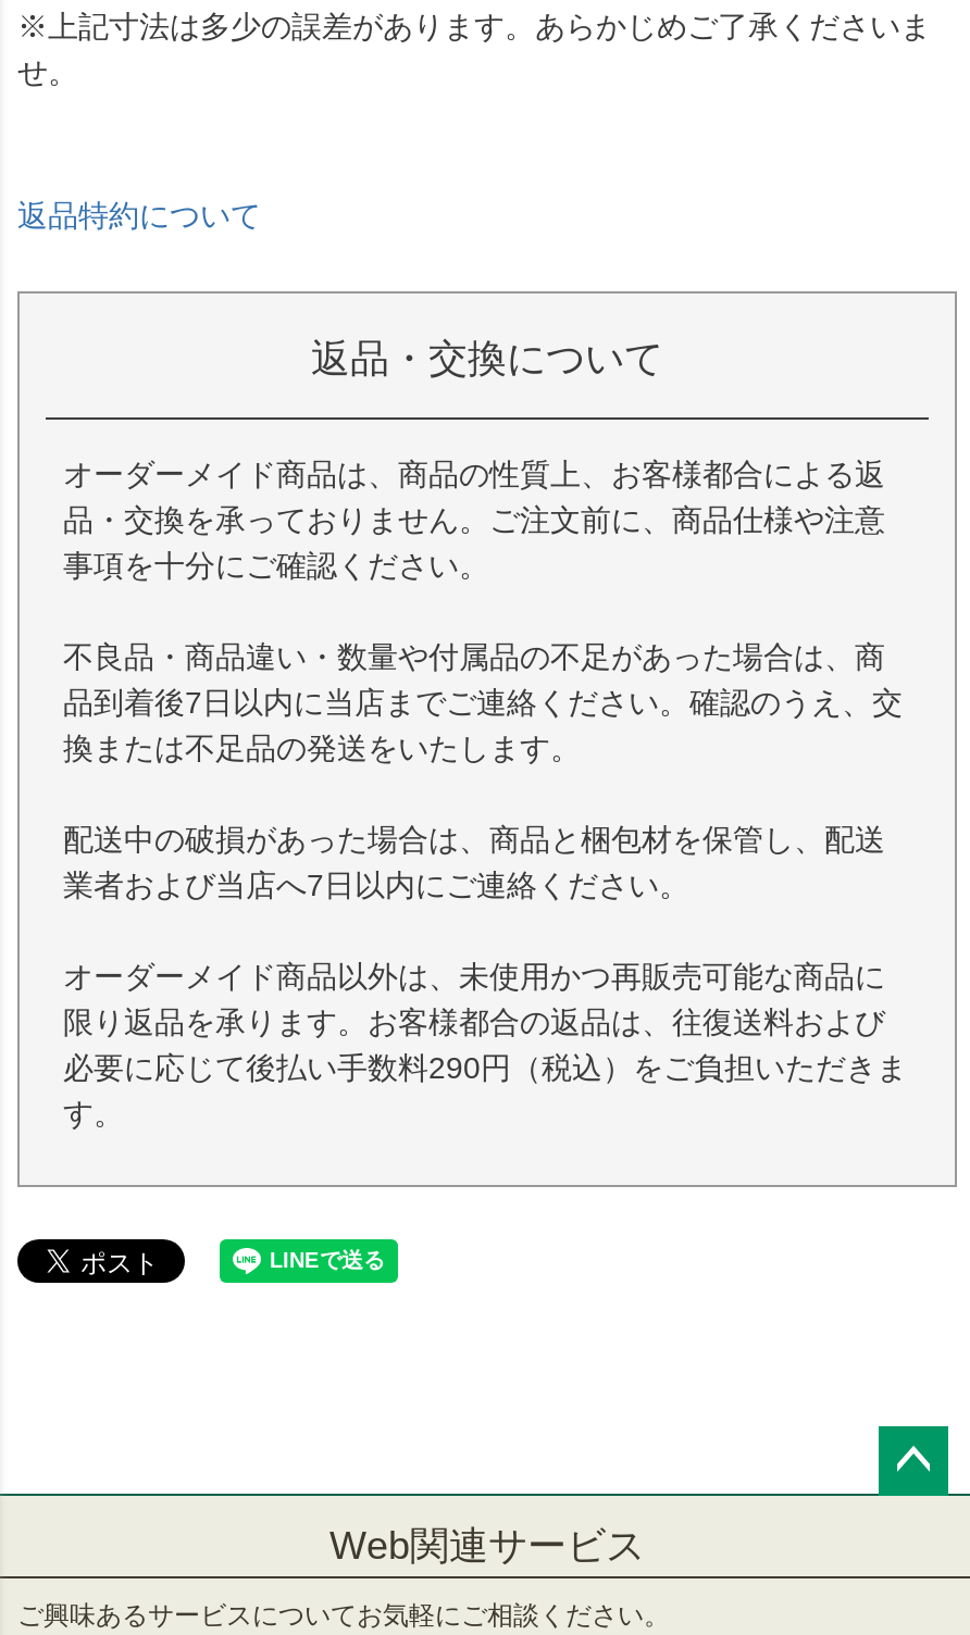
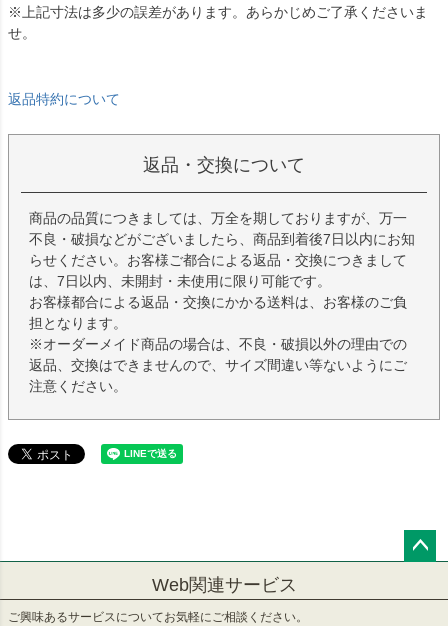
[63,456,907,1130] オーダーメイド商品は、商品の性質上、お客様都合による返 | 品・交換を承っておりません。ご注文前に、商品仕様や注意 | 事項を十分にご確認ください。 | 不良品・商品違い・数量や付属品の不足があった場合は、商 | 品到着後7日以内に当店までご連絡ください。確認のうえ、交 | 換または不足品の発送をいたします。 | 配送中の破損があった場合は、商品と梱包材を保管し、配送 | 業者および当店へ7日以内にご連絡ください。 | オーダーメイド商品以外は、未使用かつ再販売可能な商品に | 限り返品を承ります。お客様都合の返品は、往復送料および | 必要に応じて後払い手数料290円（税込）をご負担いただきま | す。 -> [29,210,415,394] 商品の品質につきましては、万全を期しておりますが、万一 | 不良・破損などがございましたら、商品到着後7日以内にお知 | らせください。お客様ご都合による返品・交換につきまして | は、7日以内、未開封・未使用に限り可能です。 | お客様都合による返品・交換にかかる送料は、お客様のご負 | 担となります。 | ※オーダーメイド商品の場合は、不良・破損以外の理由での | 返品、交換はできませんので、サイズ間違い等ないようにご | 注意ください。

